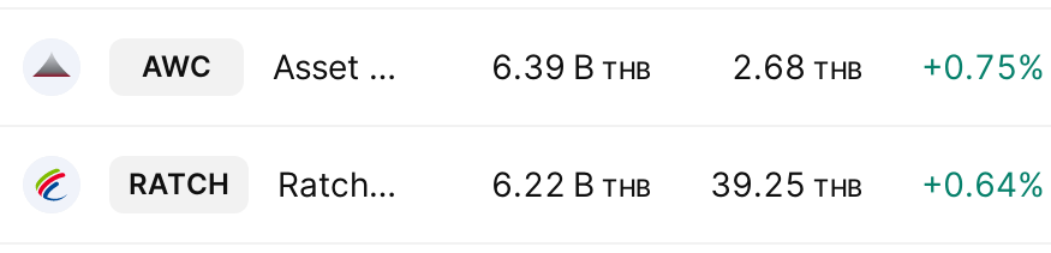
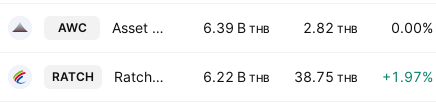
[731,46,864,86] 2.68 THB -> [303,19,358,36] 2.82 THB
[921,46,1044,86] +0.75% -> [391,19,433,36] 0.00%
[710,163,864,204] 39.25 THB -> [294,68,358,85] 38.75 THB
[921,163,1044,204] +0.64% -> [382,68,433,85] +1.97%

